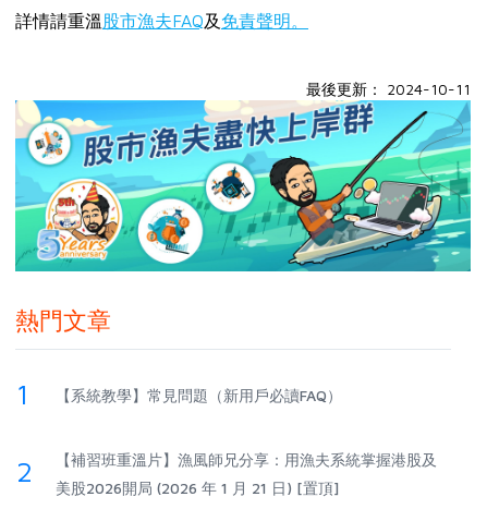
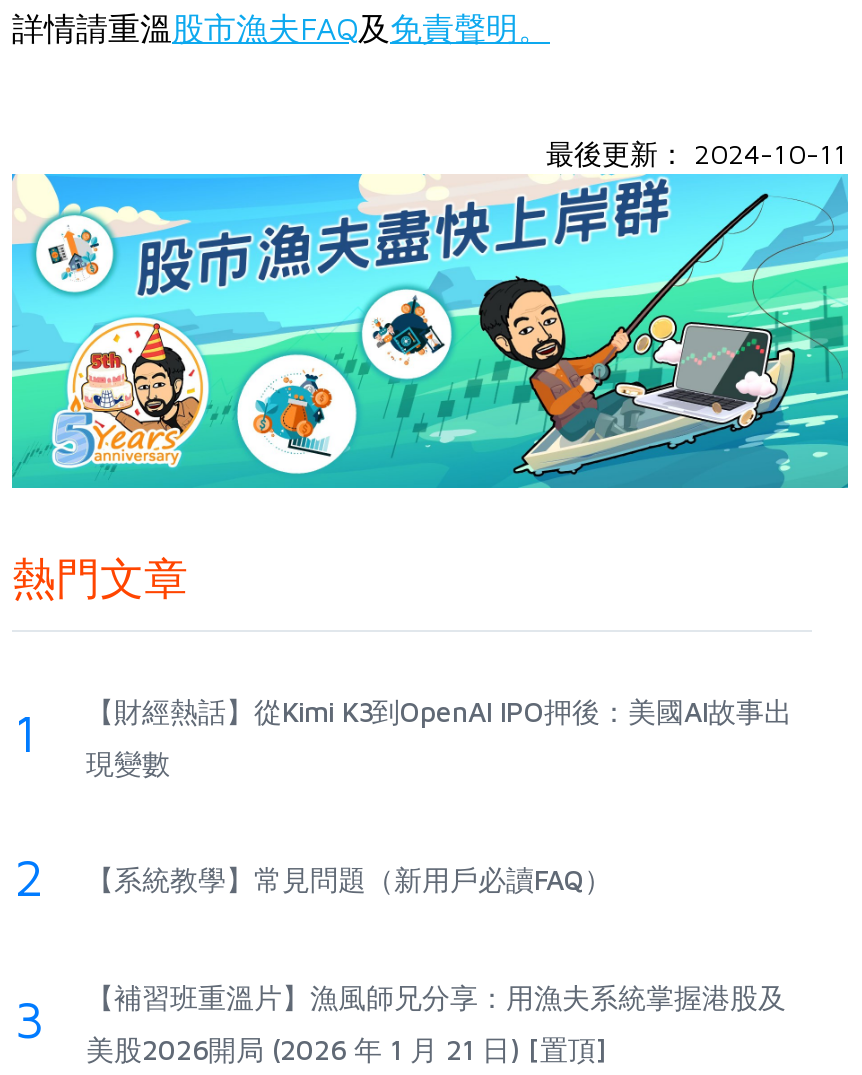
none -> [14,695,792,907] 【財經熱話】從Kimi K3到OpenAI IPO押後：美國AI故事出 | 現變數 | 2
[16,450,437,488] 2 【補習班重溫片】漁風師兄分享：用漁夫系統掌握港股及 -> [14,981,786,1049] 3 【補習班重溫片】漁風師兄分享：用漁夫系統掌握港股及

